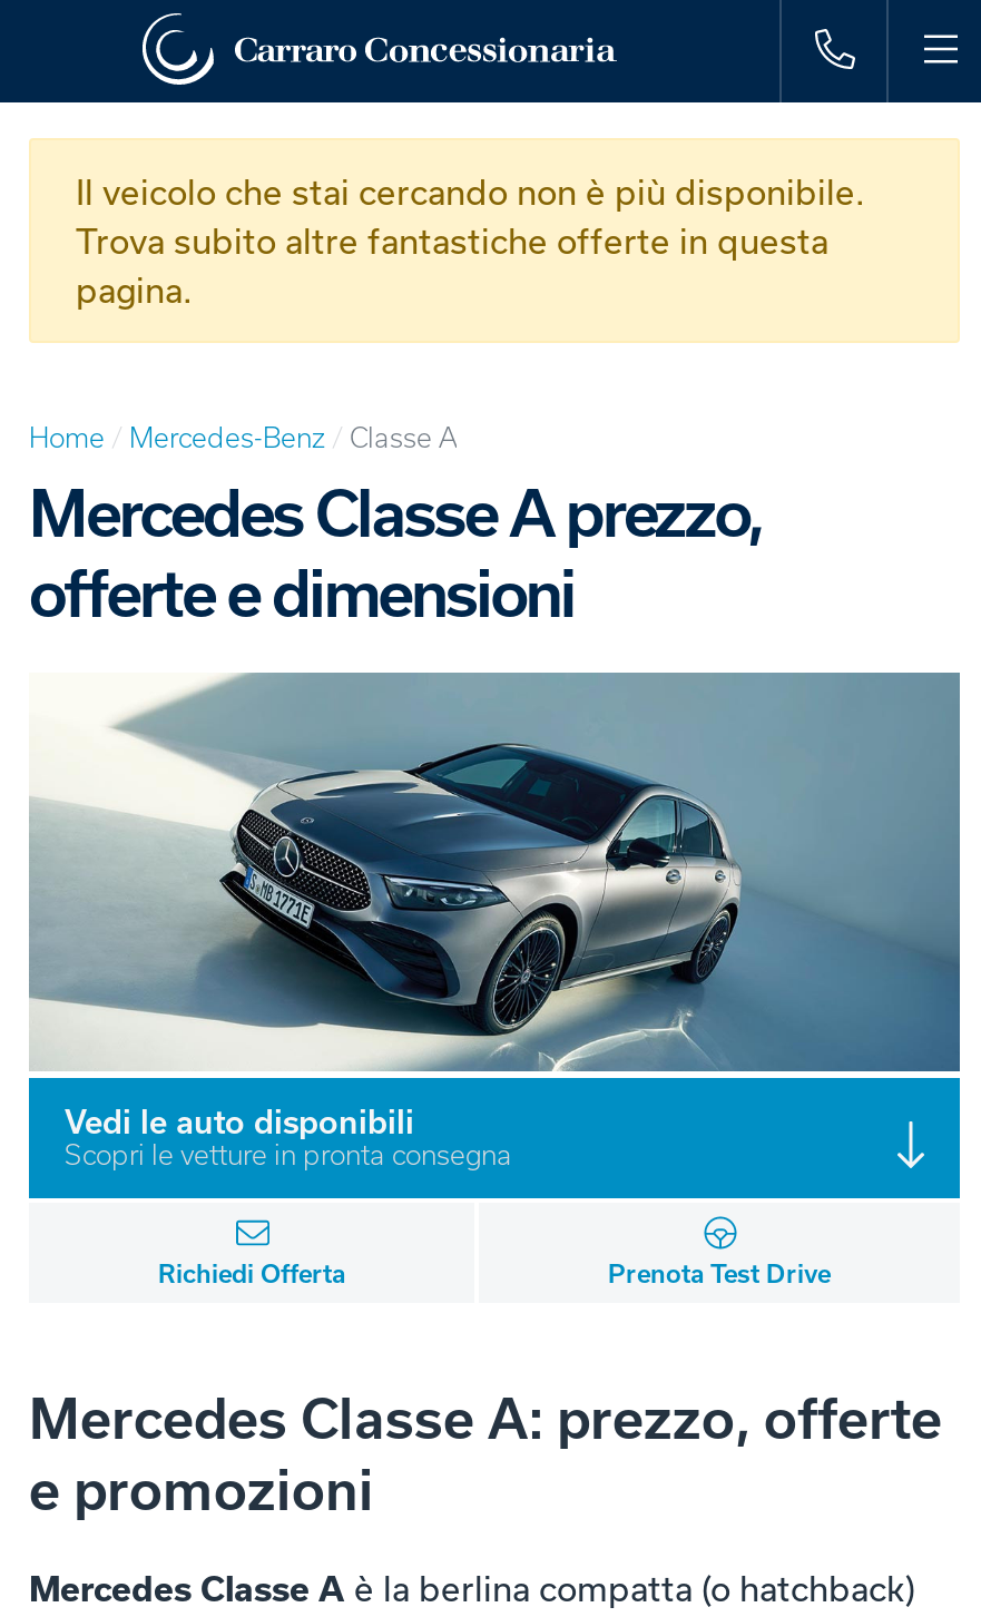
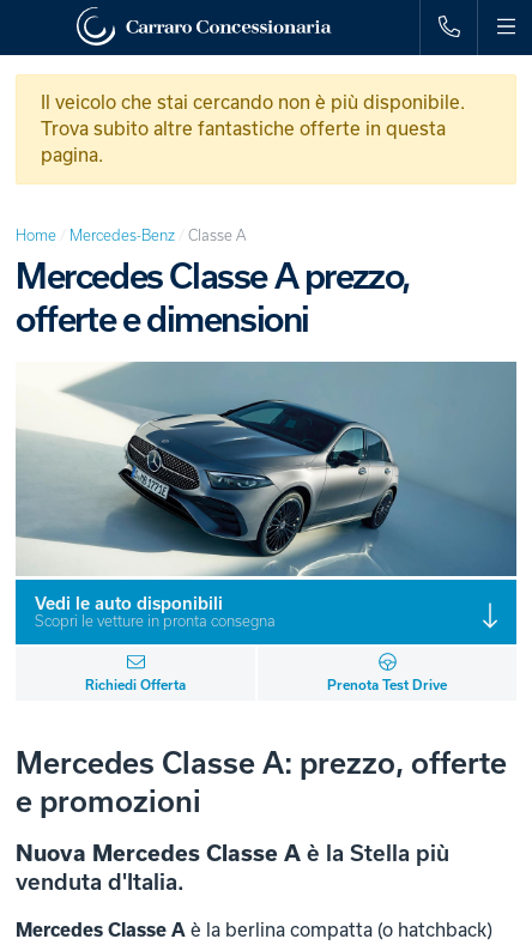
none -> [16,840,449,894] Nuova Mercedes Classe A è la Stella più | venduta d'Italia.

